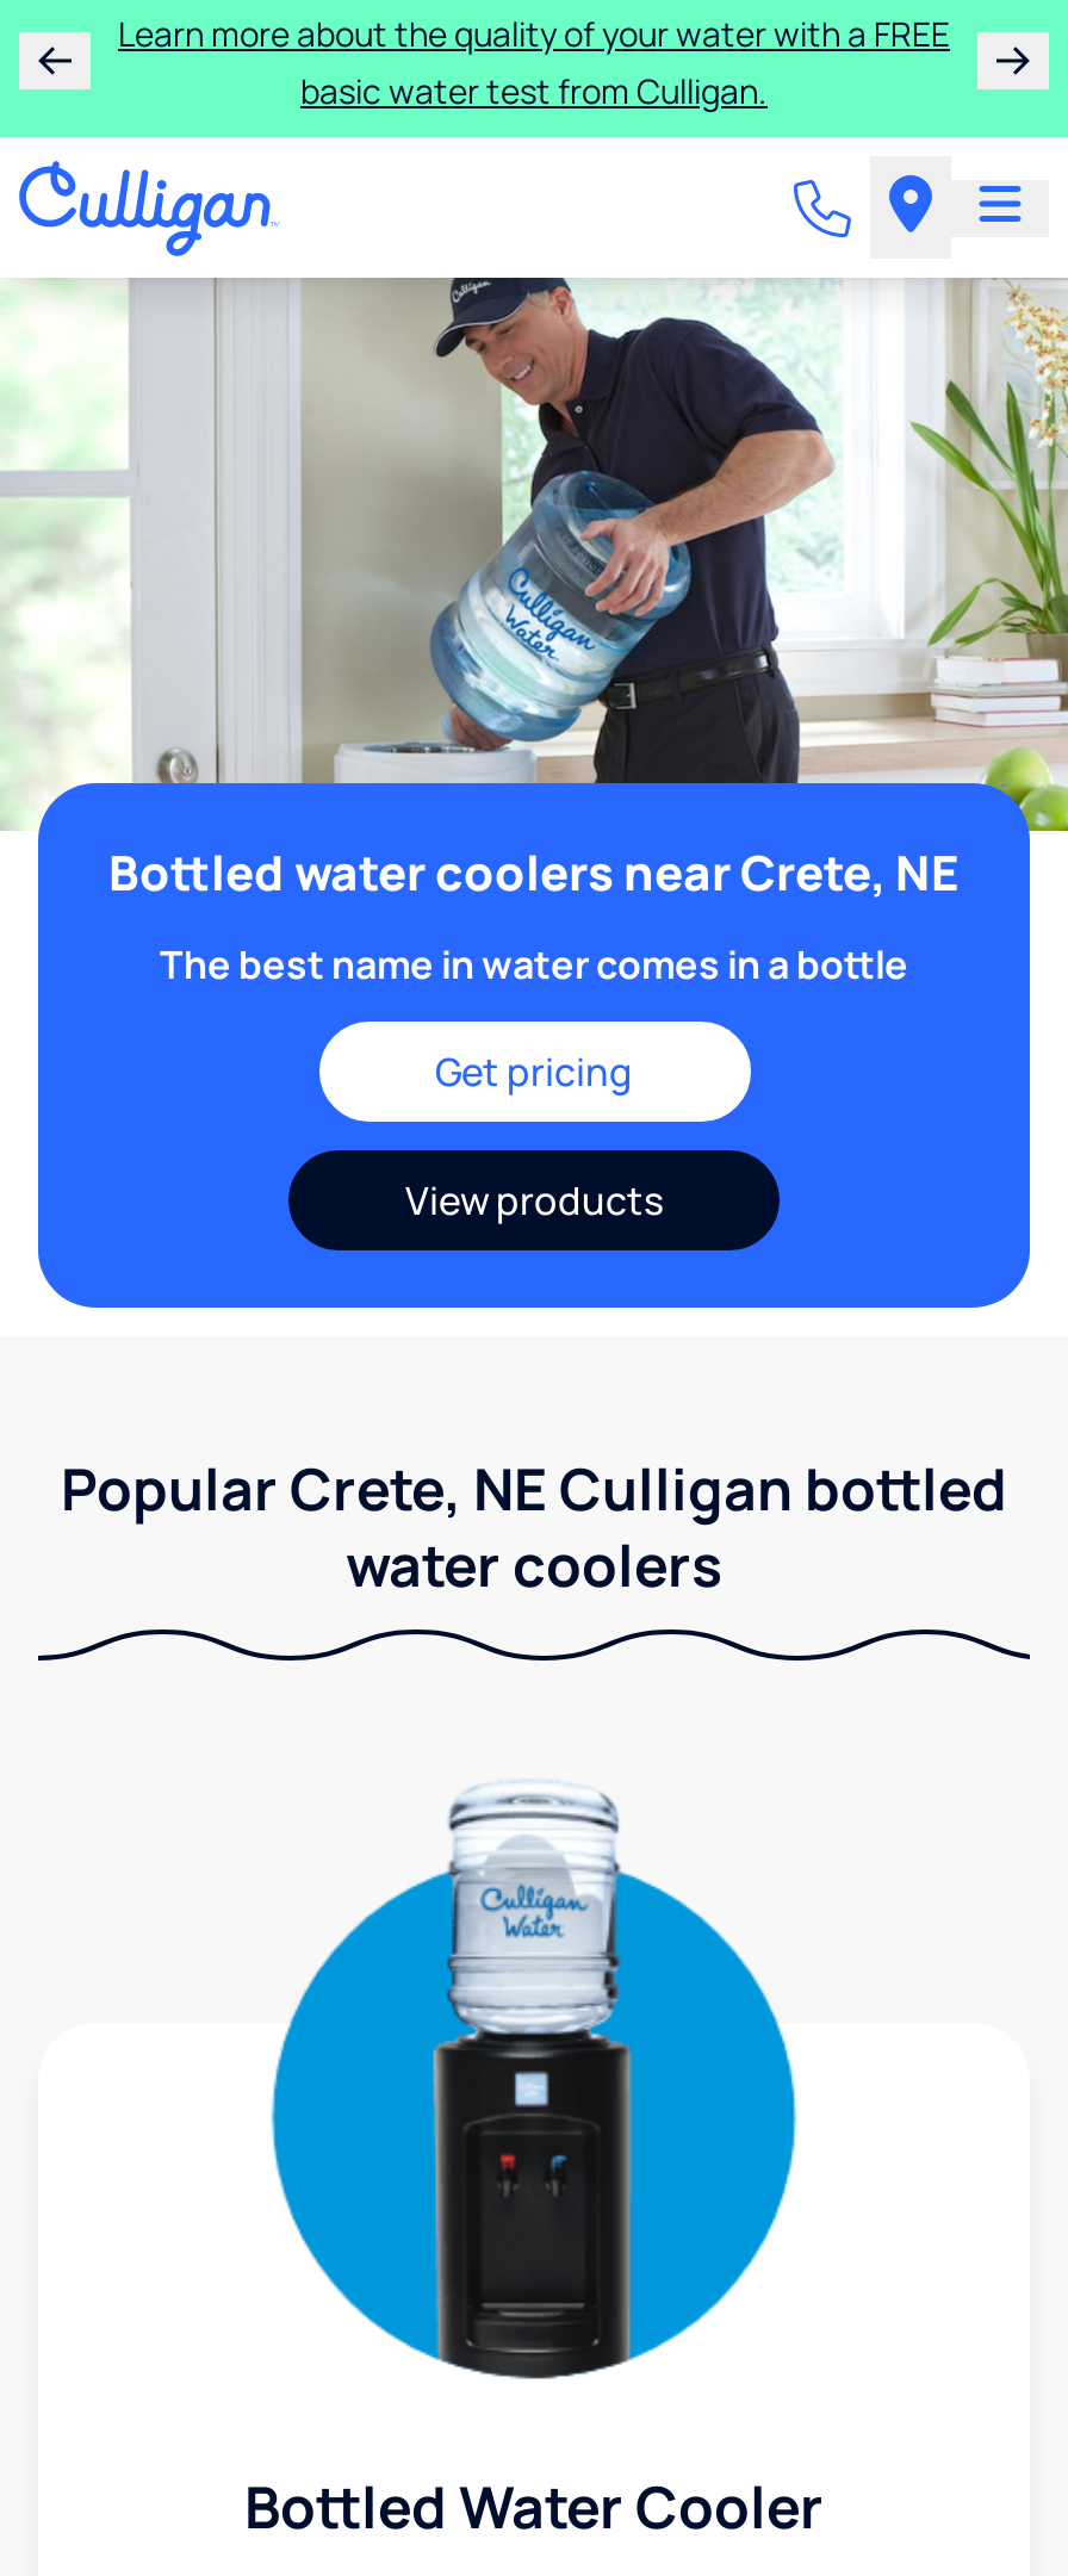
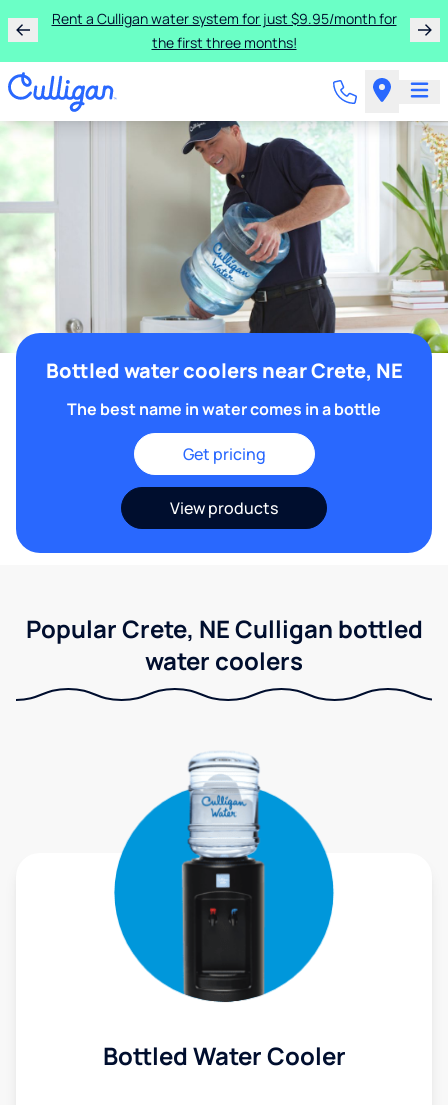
[118,11,950,113] Learn more about the quality of your water with a FREE | basic water test from Culligan. -> [51,9,396,52] Rent a Culligan water system for just $9.95/month for | the first three months!

